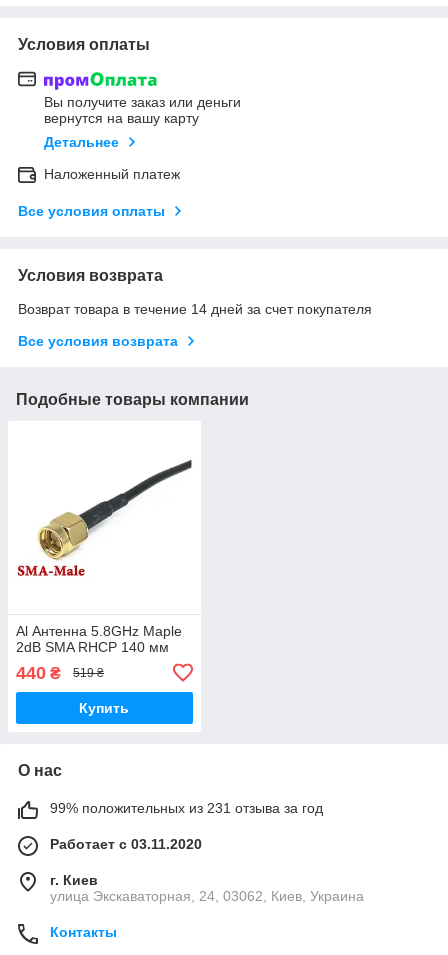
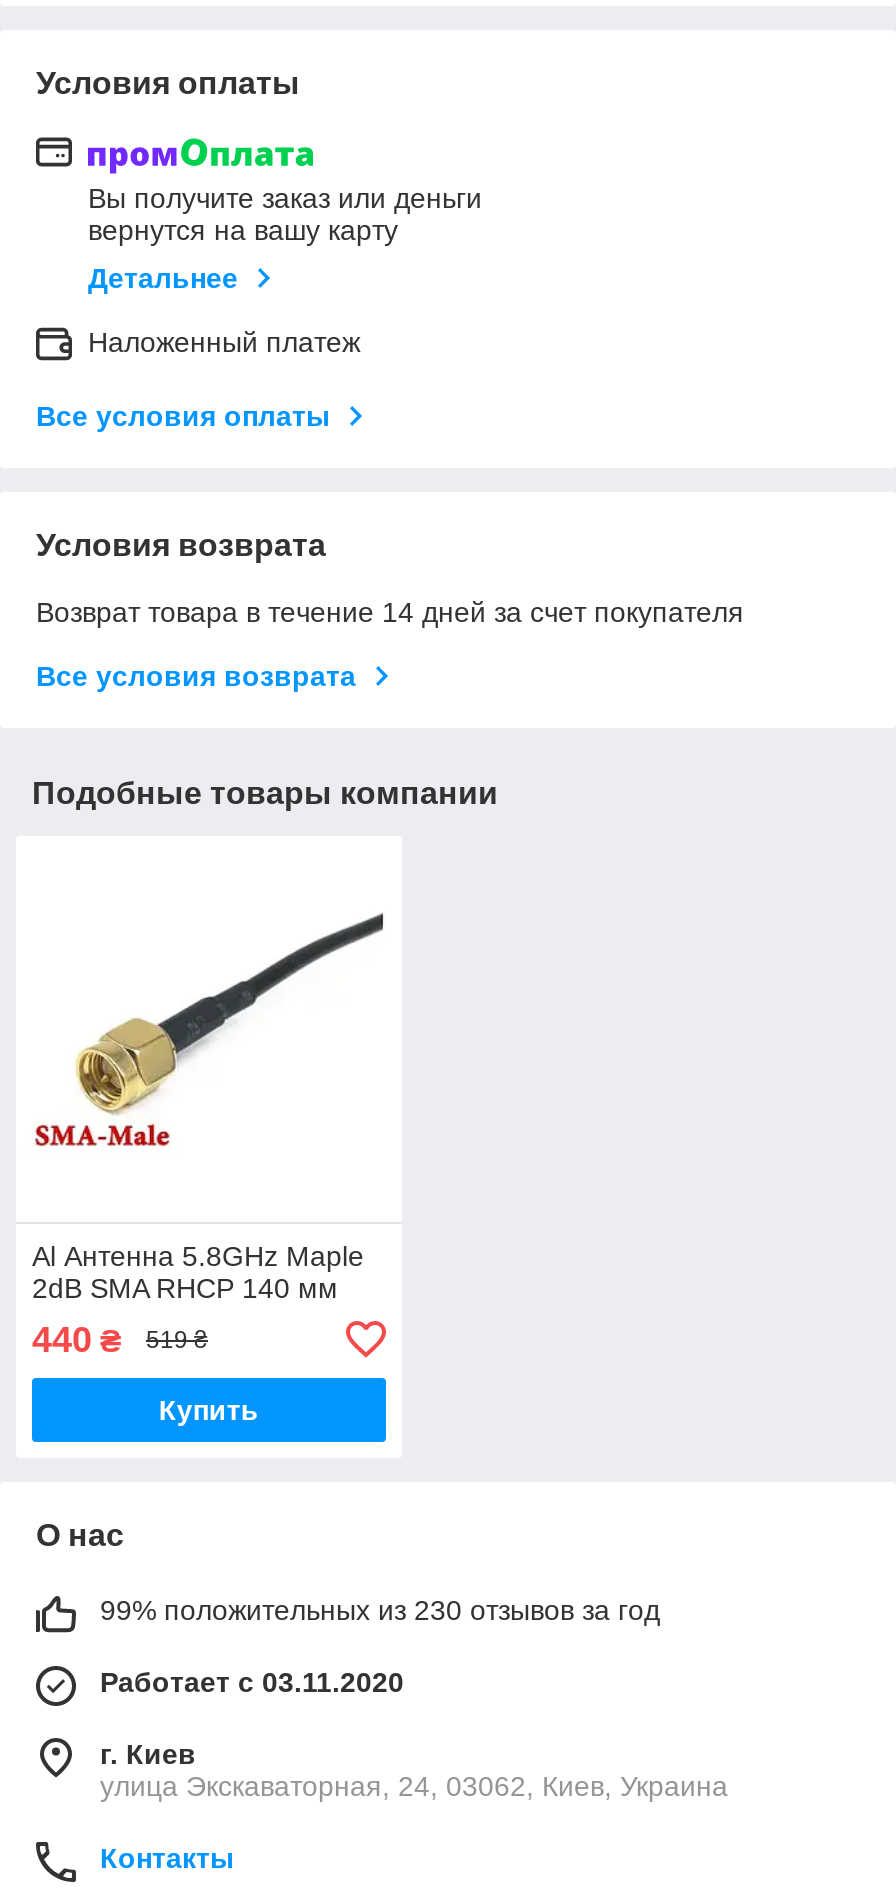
[50,800,323,816] 99% положительных из 231 отзыва за год -> [100,1594,660,1626] 99% положительных из 230 отзывов за год

